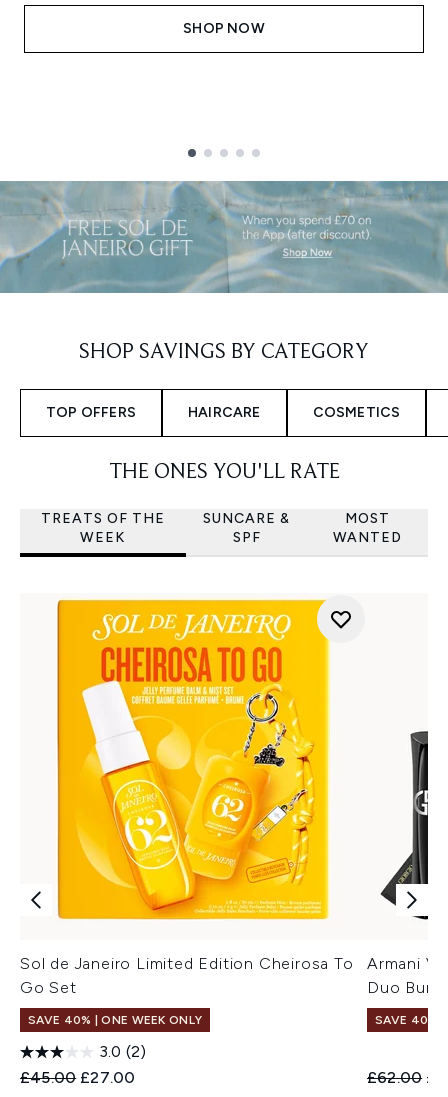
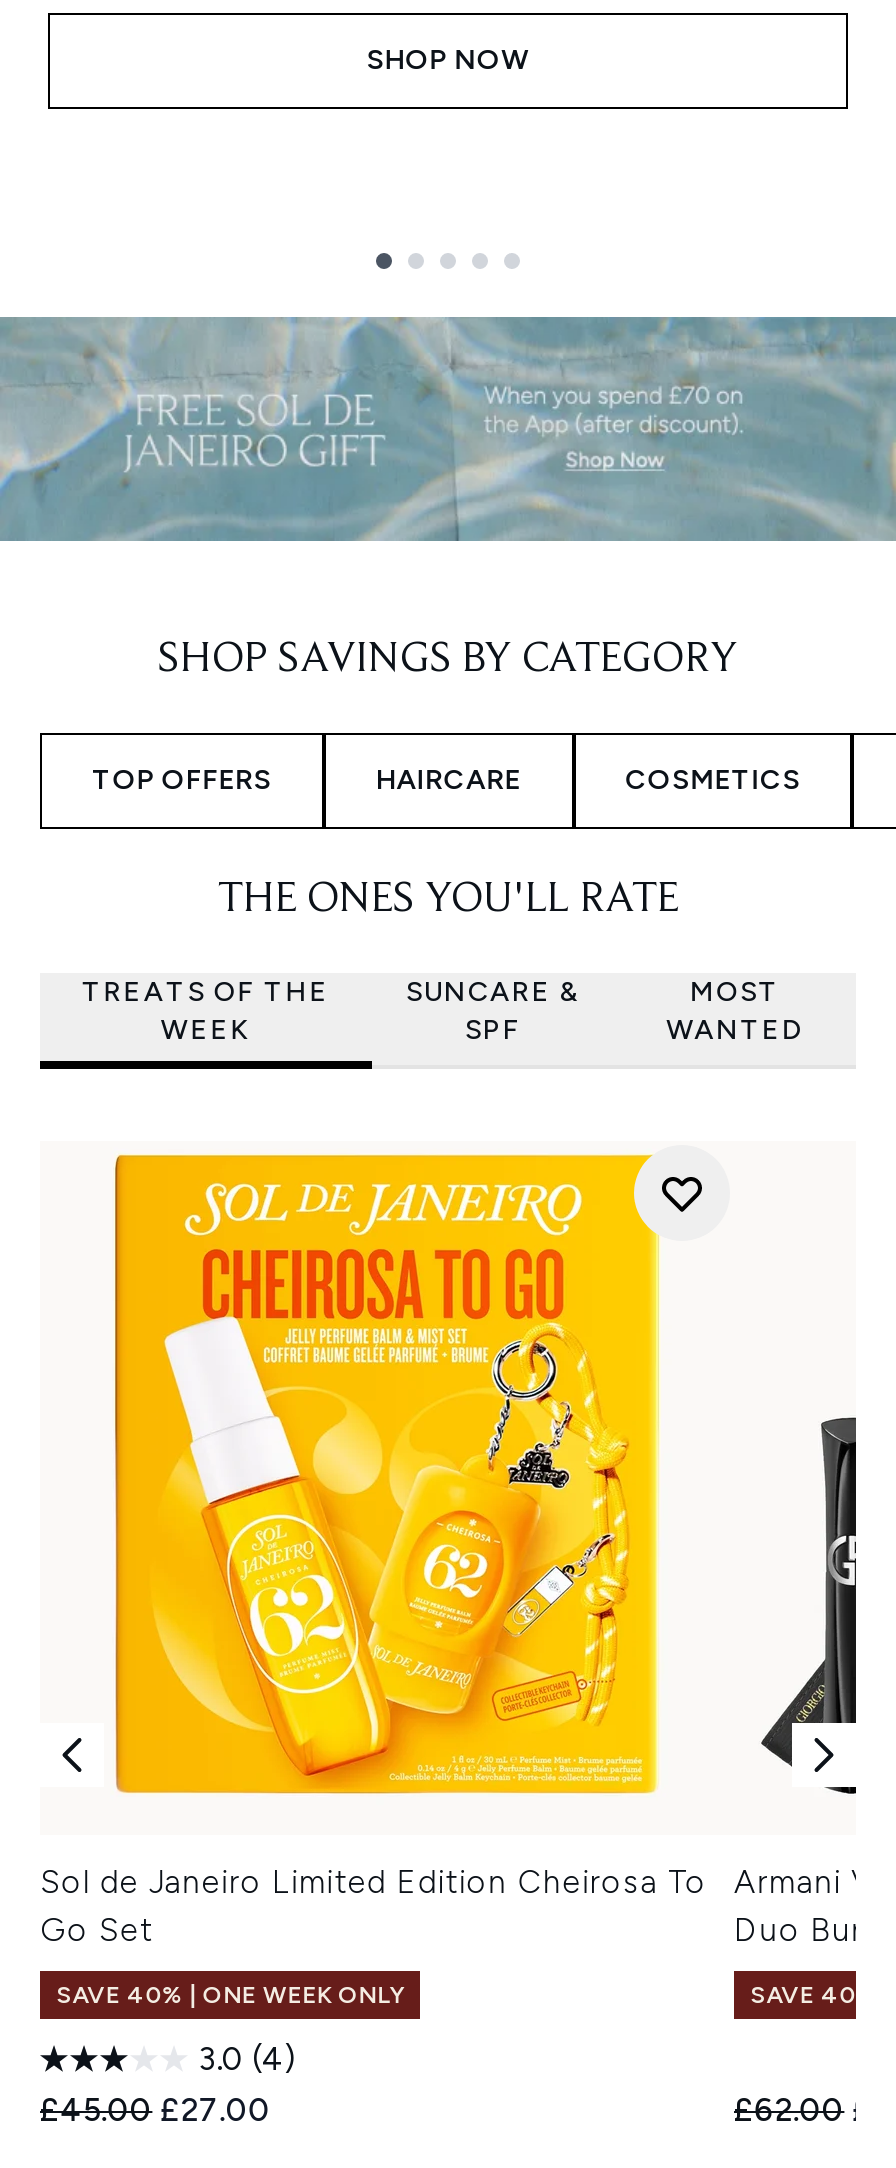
[99,1042,146,1061] 3.0 (2) -> [198,2039,296,2077] 3.0 (4)

